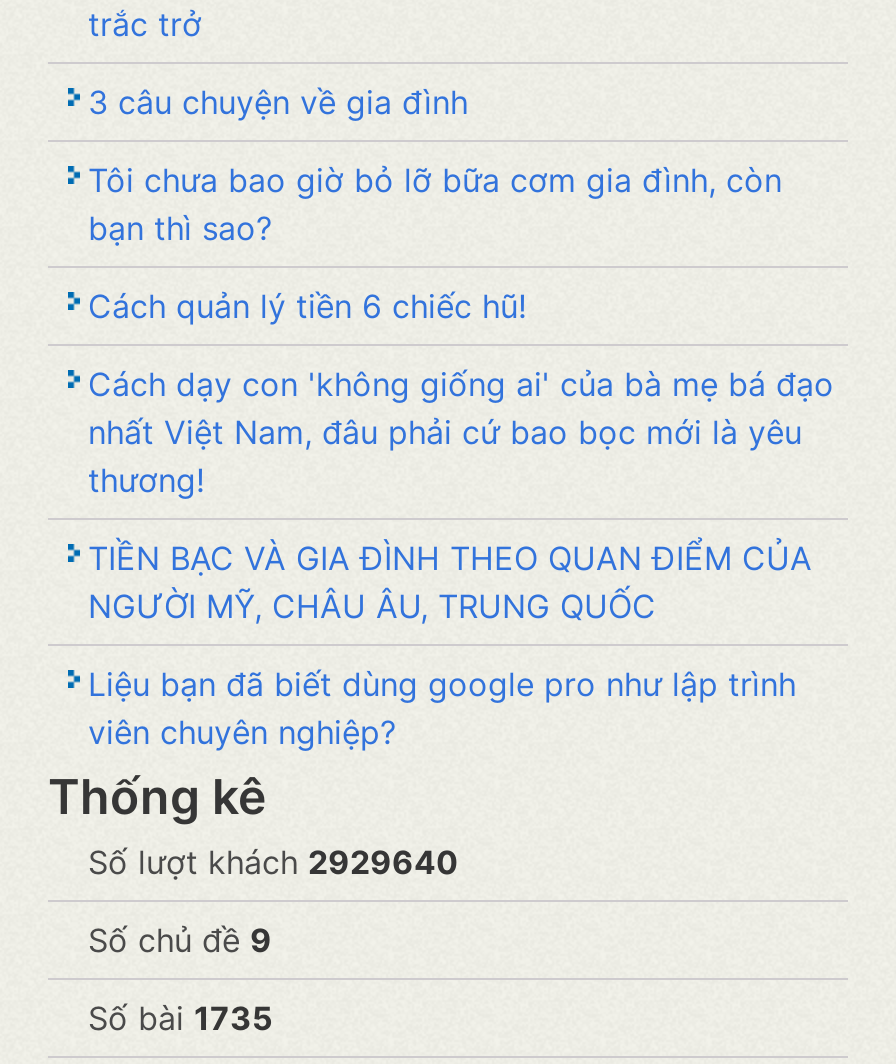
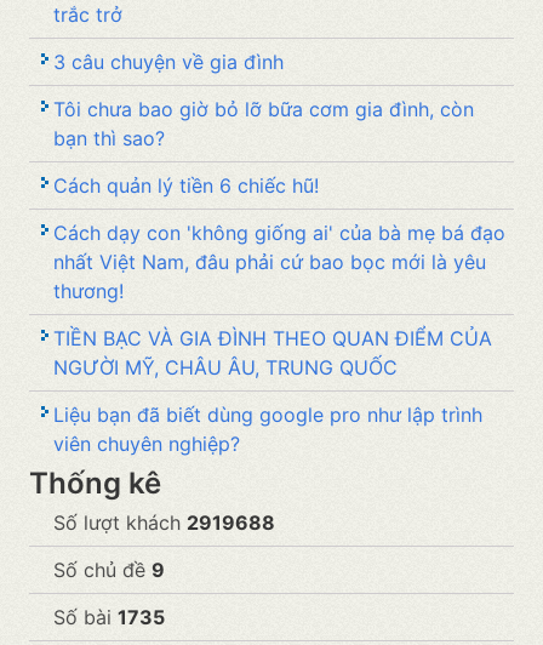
[88,843,458,883] Số lượt khách 2929640 -> [53,511,275,535] Số lượt khách 2919688

